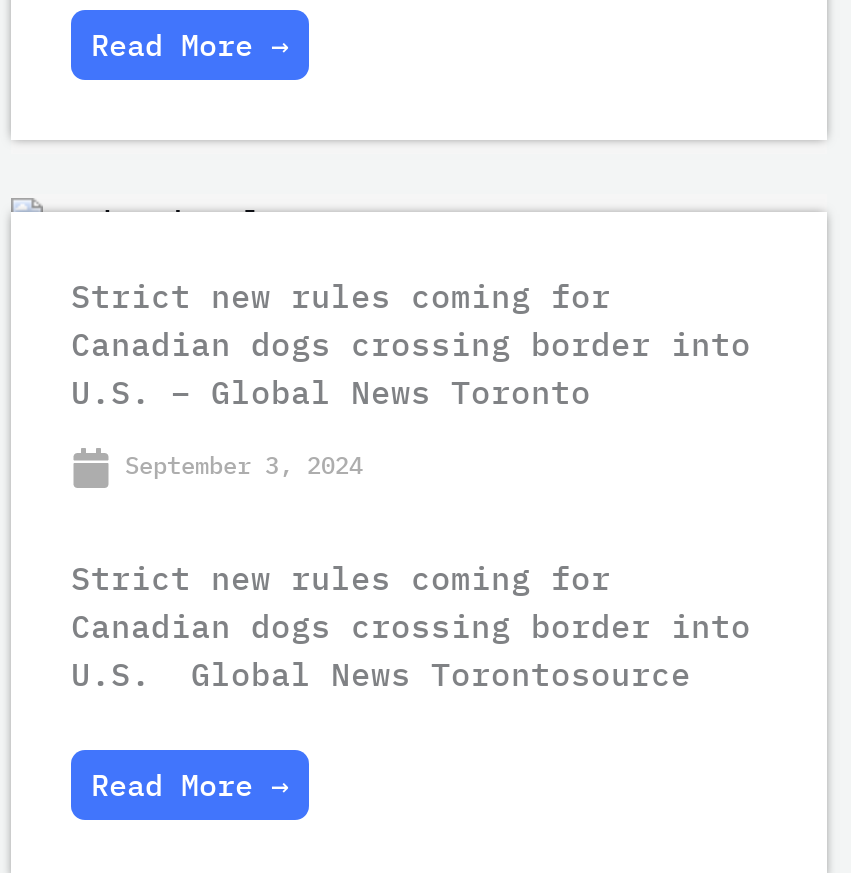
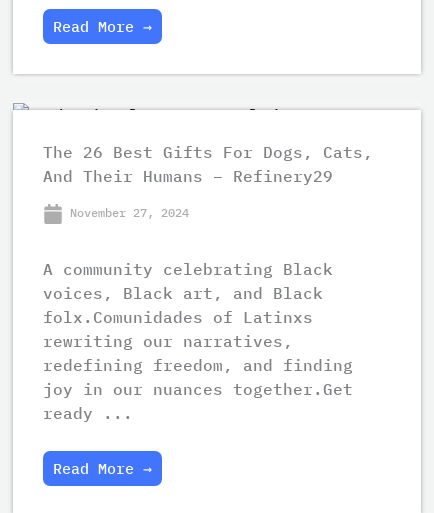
[71,275,751,411] Strict new rules coming for | Canadian dogs crossing border into | U.S. – Global News Toronto -> [43,142,373,186] The 26 Best Gifts For Dogs, Cats, | And Their Humans – Refinery29
[111,449,363,479] September 3, 2024 -> [63,205,189,220] November 27, 2024
[71,557,751,693] Strict new rules coming for | Canadian dogs crossing border into | U.S. Global News Torontosource -> [43,259,353,423] A community celebrating Black | voices, Black art, and Black | folx.Comunidades of Latinxs | rewriting our narratives, | redefining freedom, and finding | joy in our nuances together.Get | ready ...

